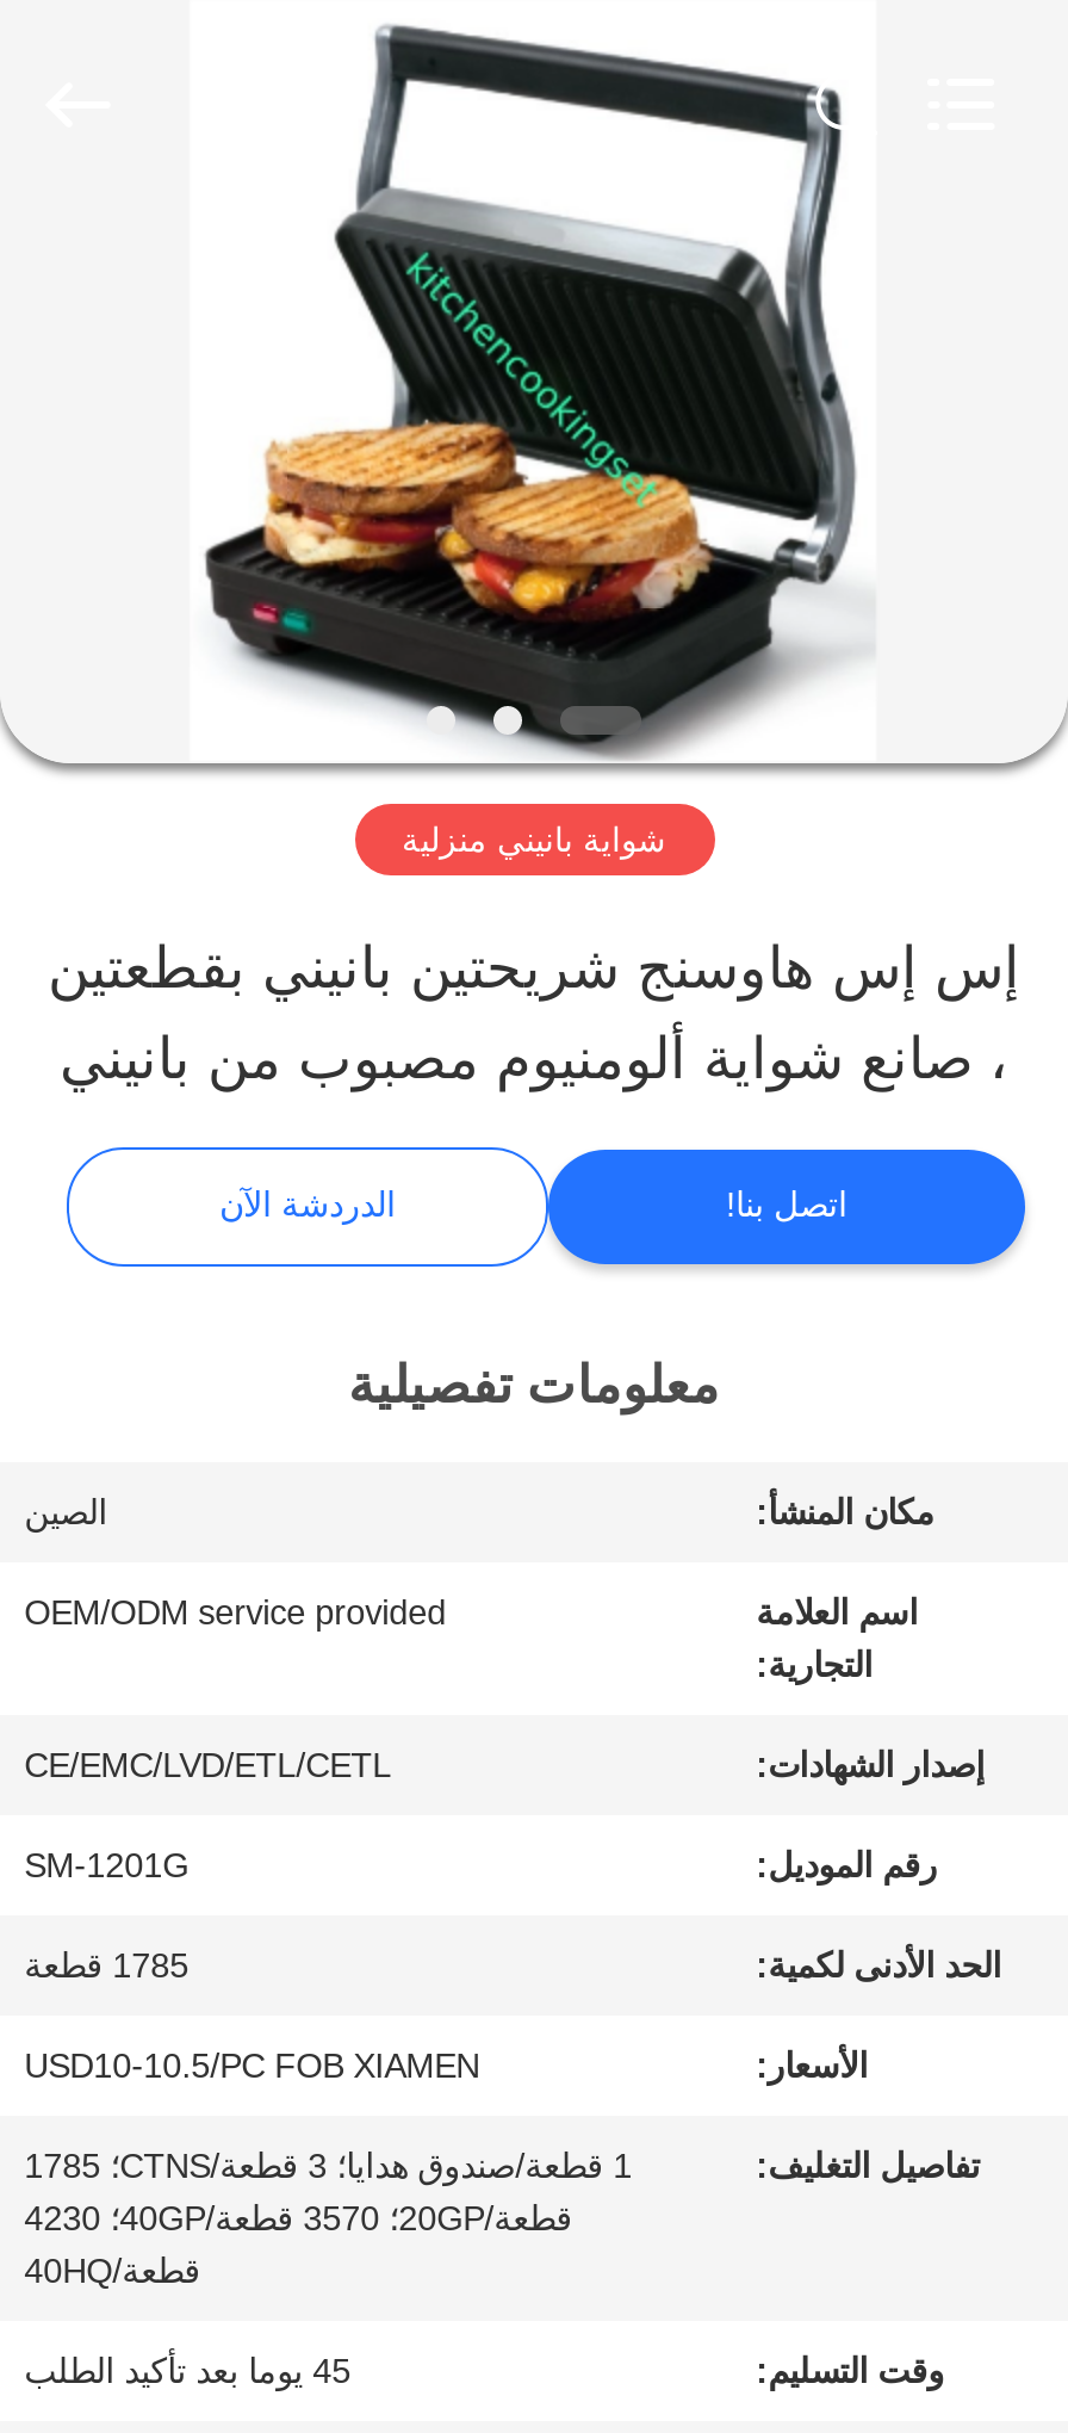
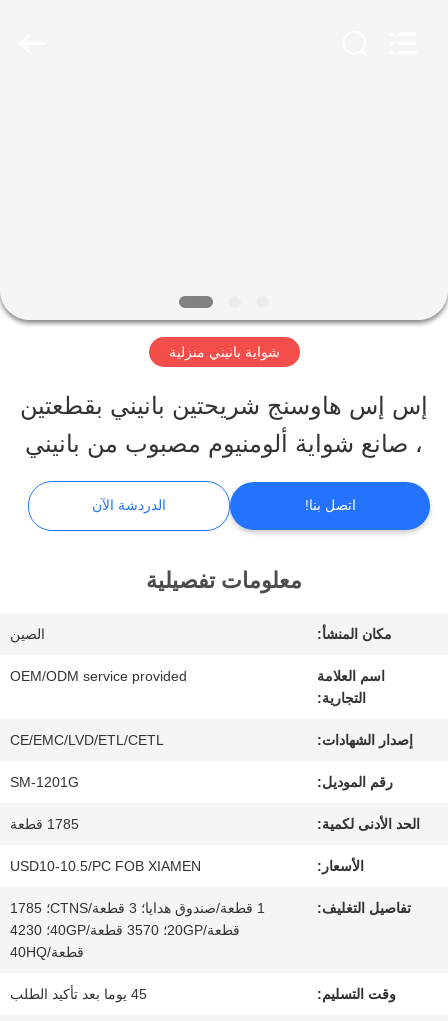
[203,24,856,759] [image] -> none

